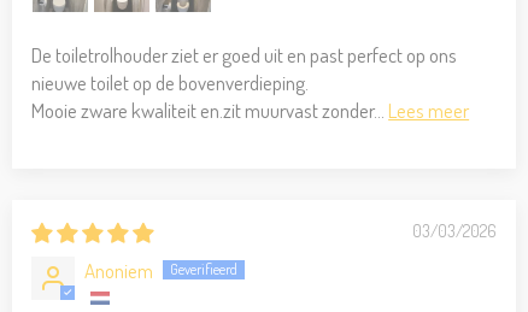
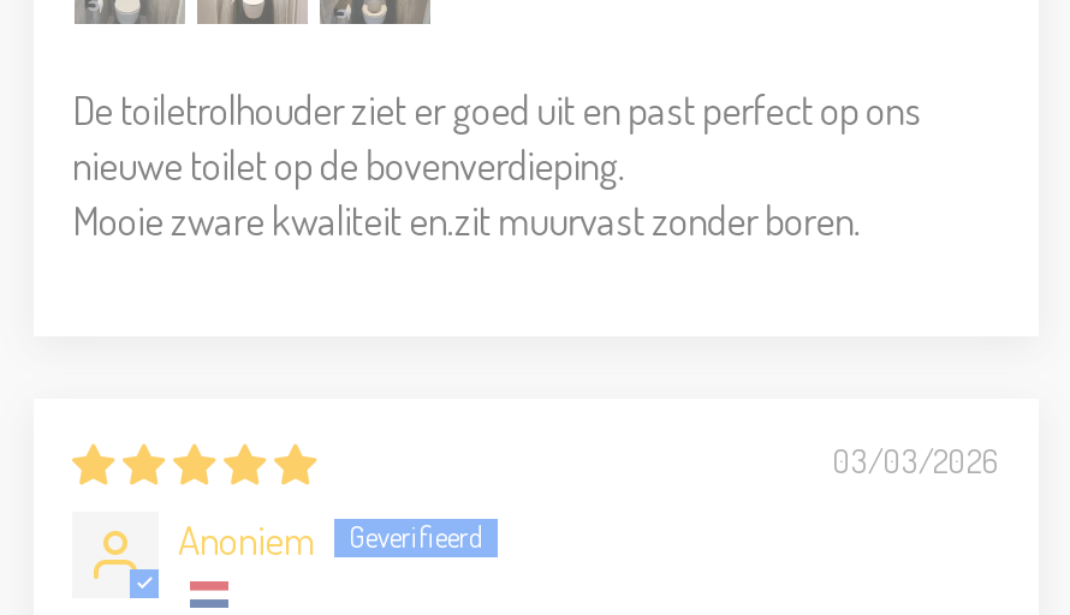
[31,98,469,123] Mooie zware kwaliteit en.zit muurvast zonder... Lees meer -> [72,195,861,246] Mooie zware kwaliteit en.zit muurvast zonder boren.

